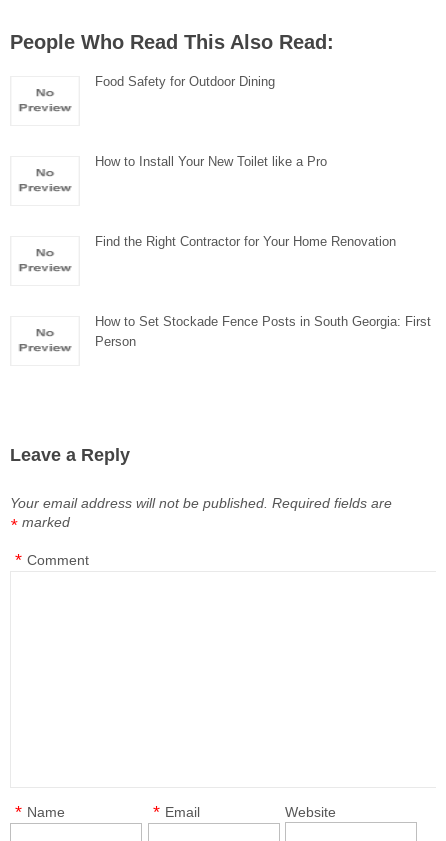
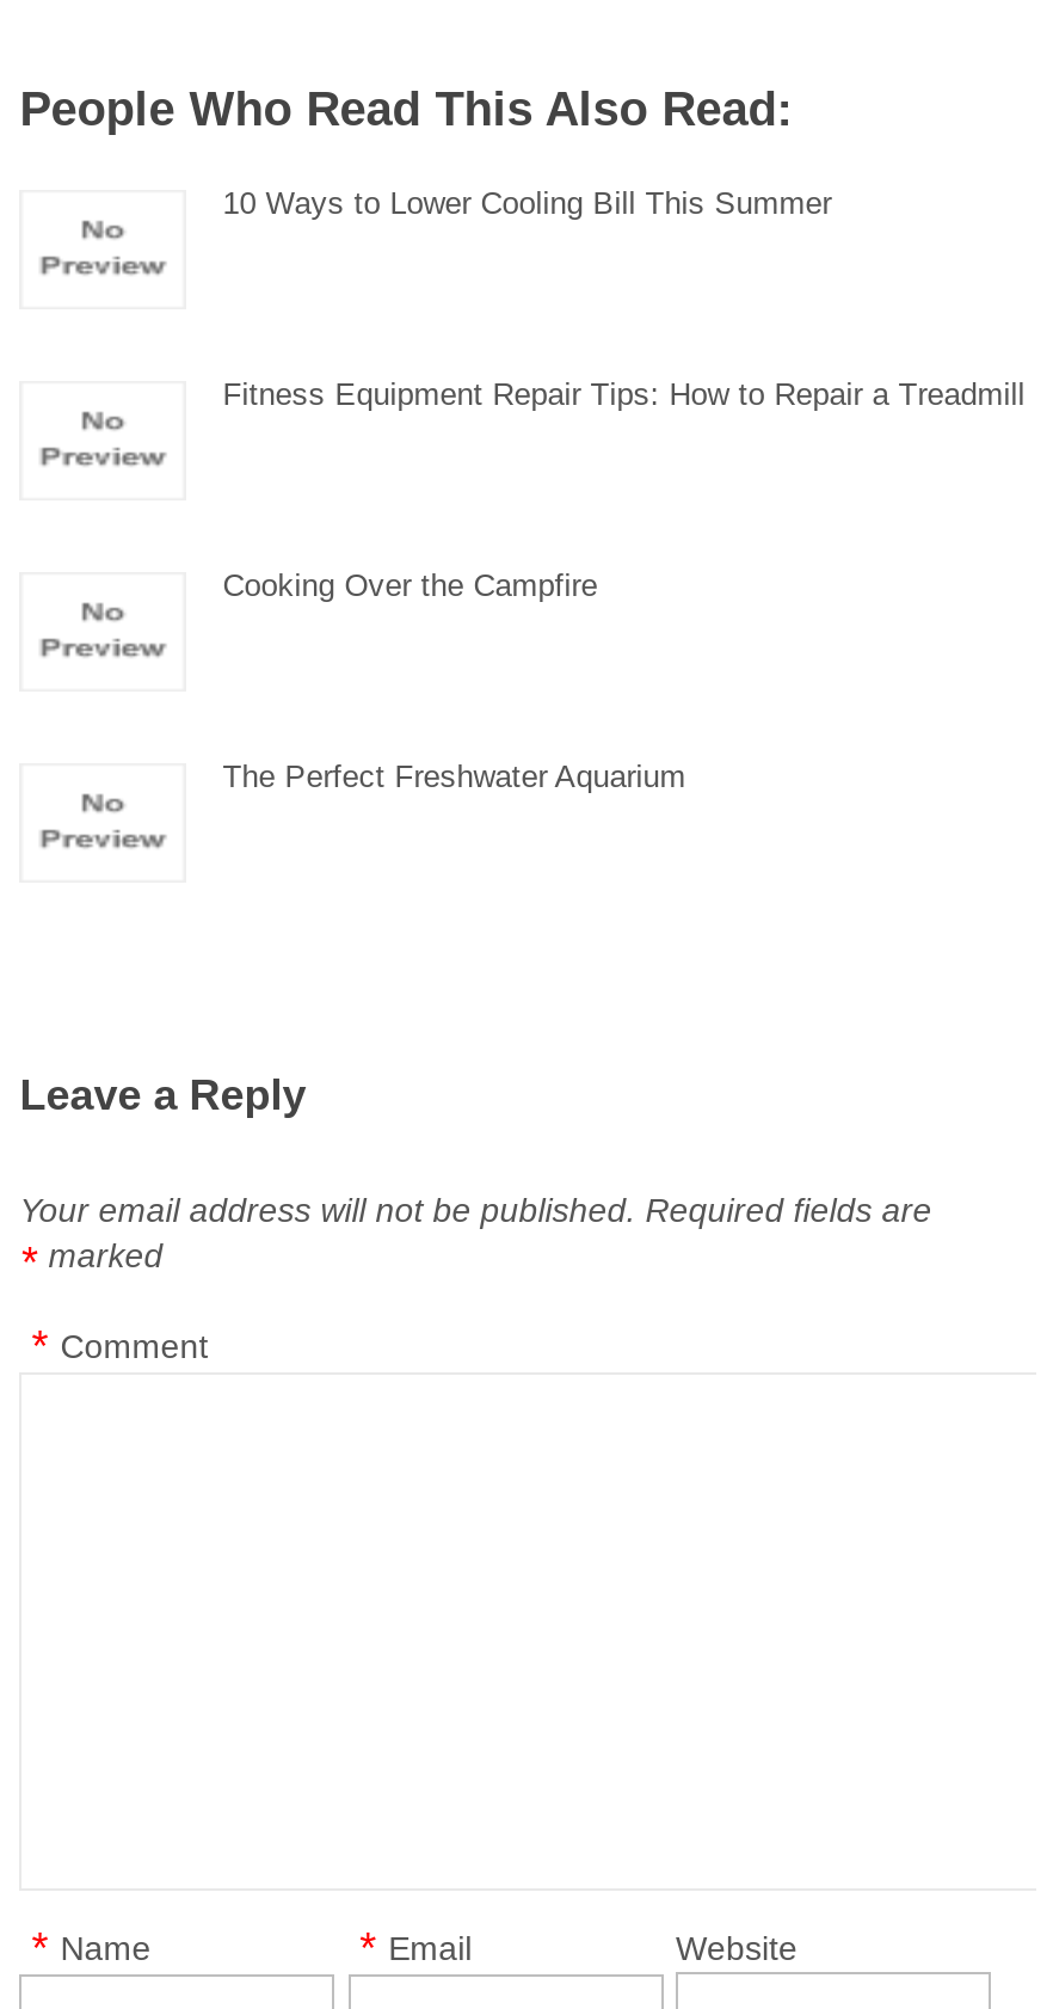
[95,74,275,89] Food Safety for Outdoor Dining -> [223,185,831,221] 10 Ways to Lower Cooling Bill This Summer
[95,154,327,169] How to Install Your New Toilet like a Pro -> [223,376,1025,412] Fitness Equipment Repair Tips: How to Repair a Treadmill
[95,234,396,249] Find the Right Contractor for Your Home Renovation -> [223,567,597,603] Cooking Over the Campfire
[95,314,431,349] How to Set Stockade Fence Posts in South Georgia: First | Person -> [223,758,686,794] The Perfect Freshwater Aquarium

